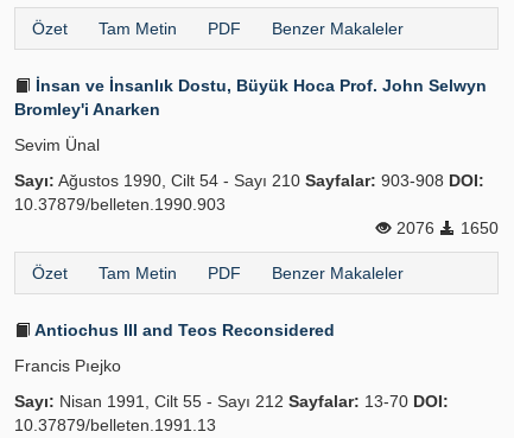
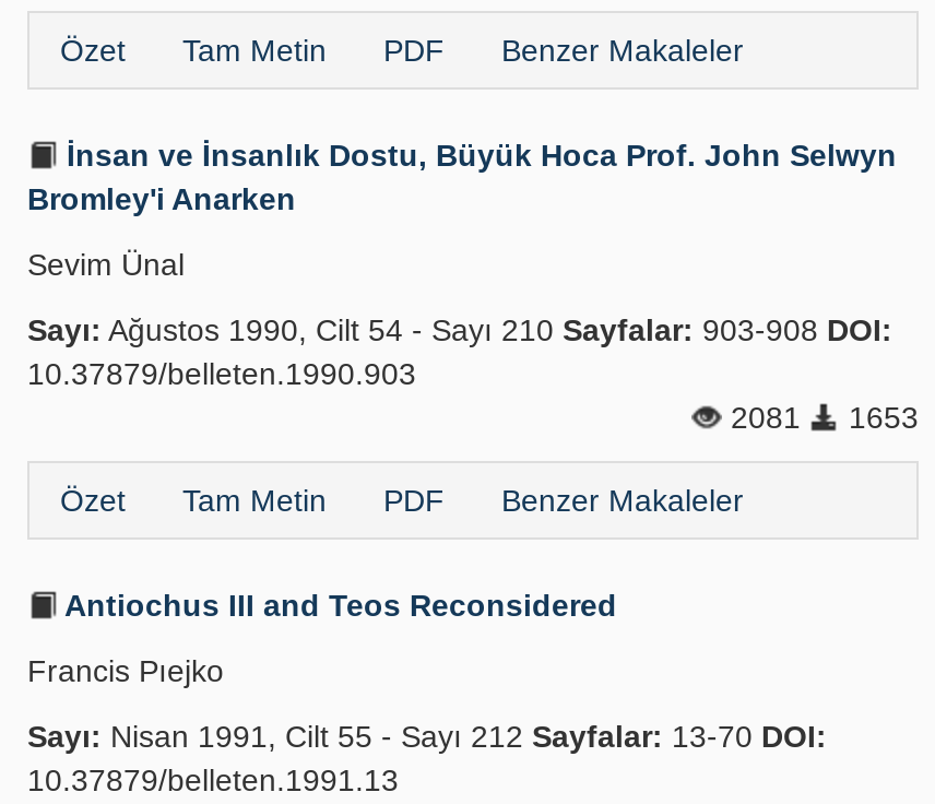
[392,218,439,237] 2076 -> [722,400,809,435] 2081
[456,218,499,237] 1650 -> [840,400,919,435] 1653

